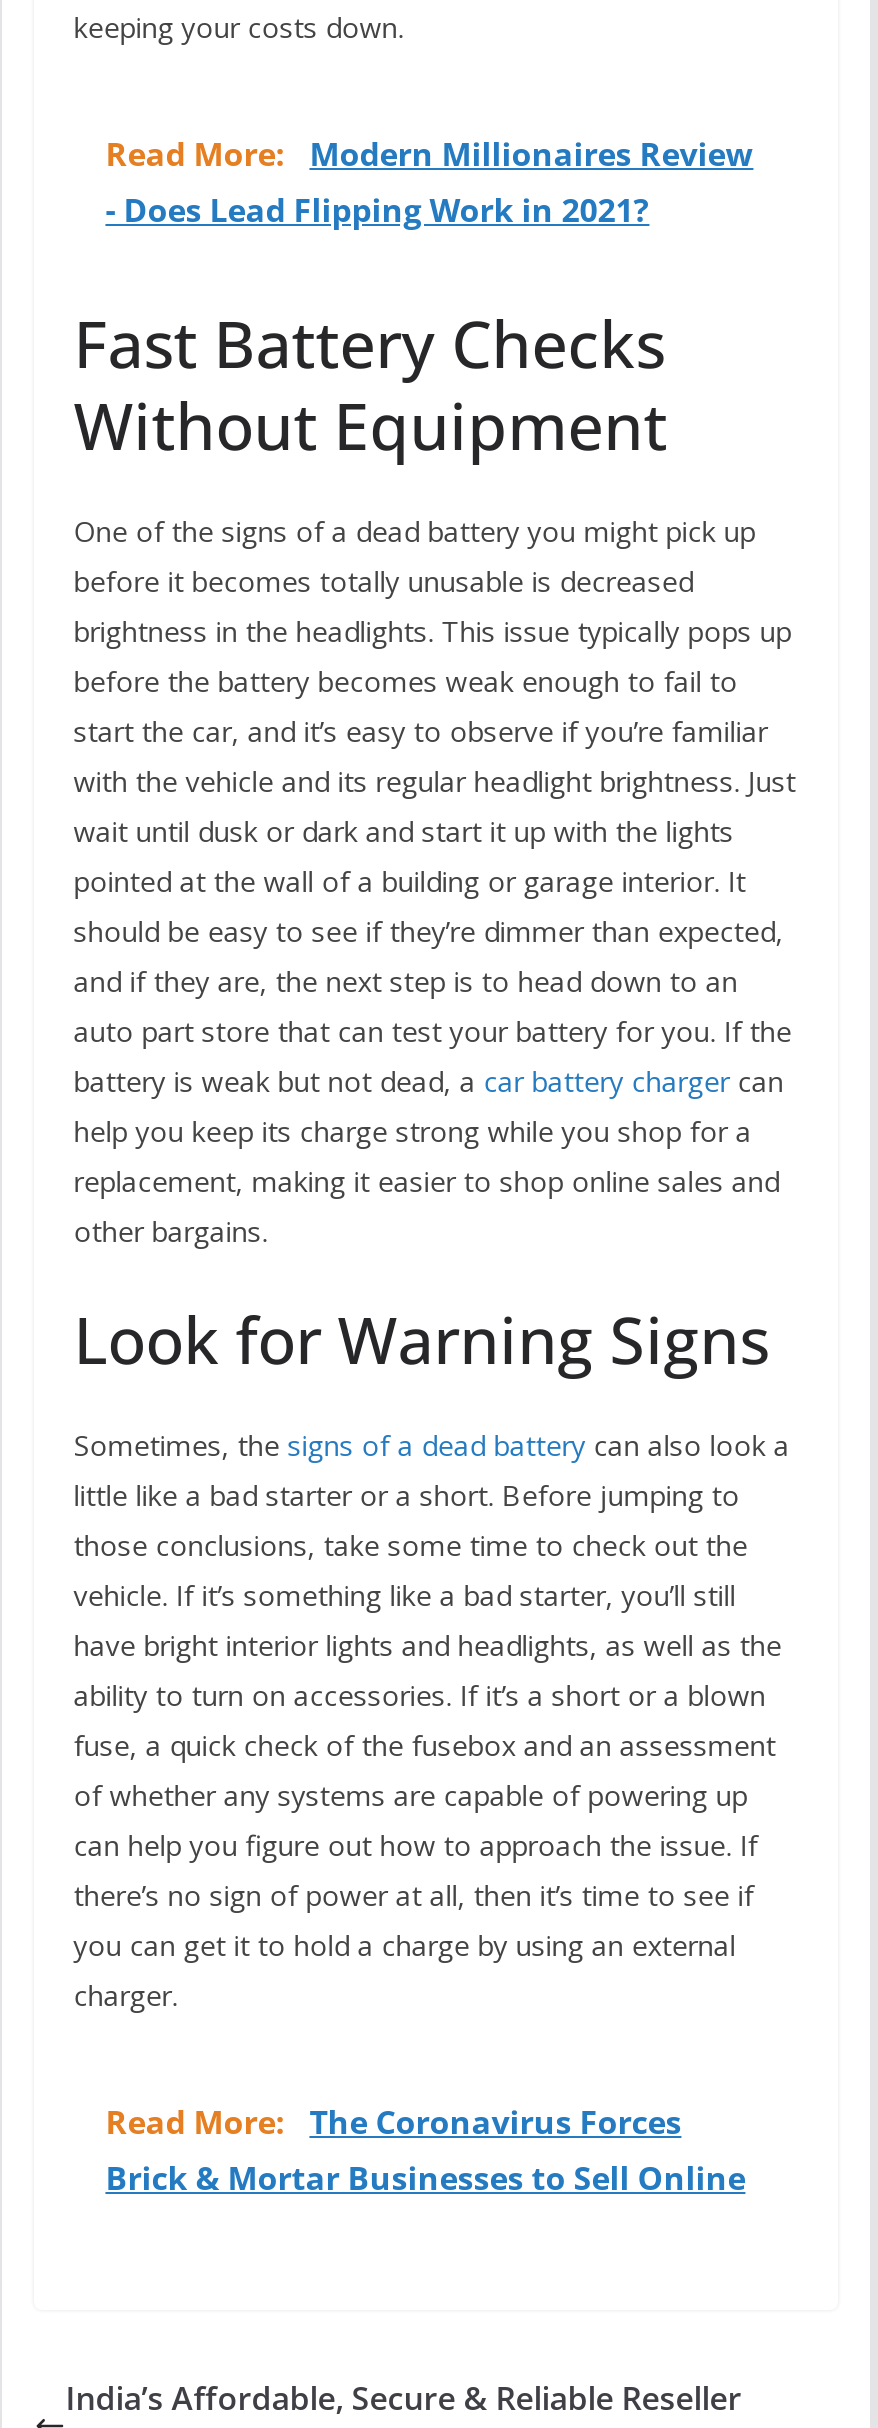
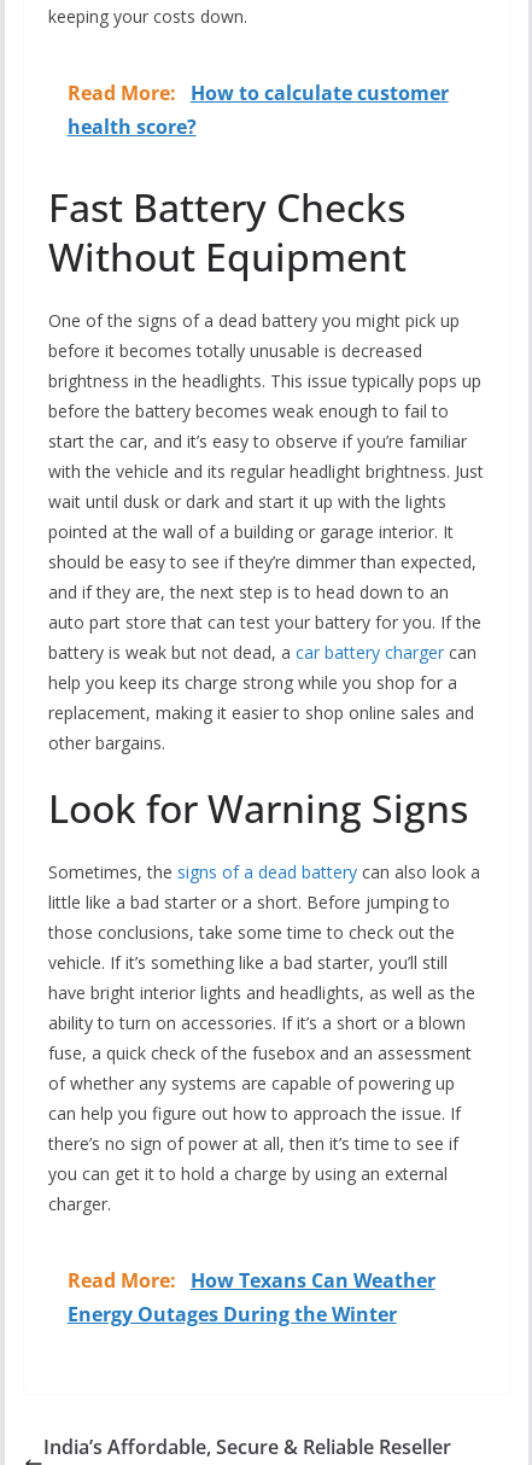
[105,131,753,231] Read More: Modern Millionaires Review | - Does Lead Flipping Work in 2021? -> [67,79,448,140] Read More: How to calculate customer | health score?
[105,2099,745,2199] Read More: The Coronavirus Forces | Brick & Mortar Businesses to Sell Online -> [67,1267,435,1327] Read More: How Texans Can Weather | Energy Outages During the Winter

